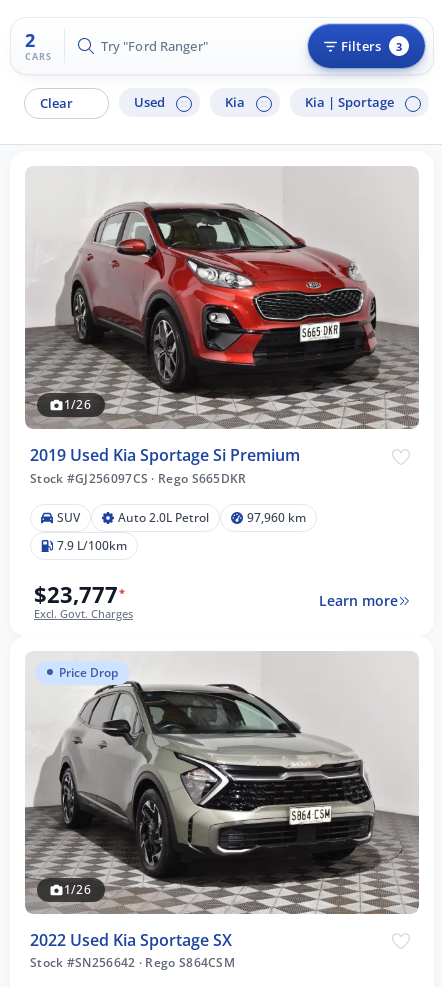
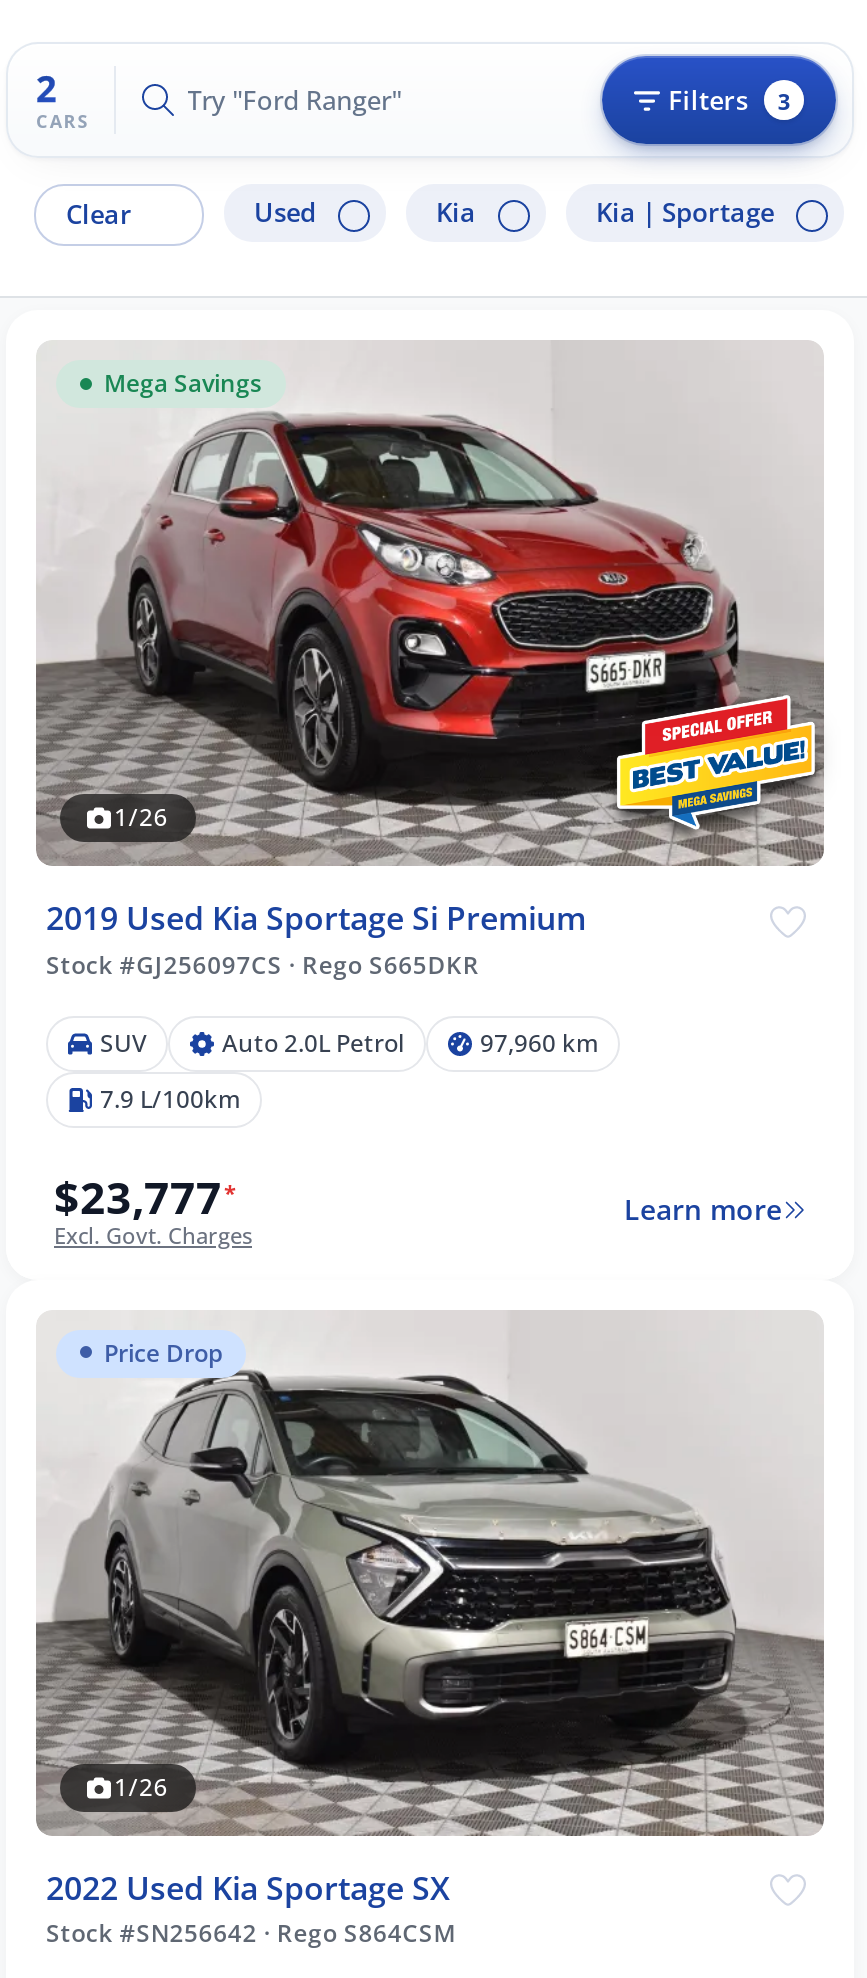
none -> [104,366,262,400] Mega Savings
[315,344,414,415] [image] -> [614,694,816,836] [image]

